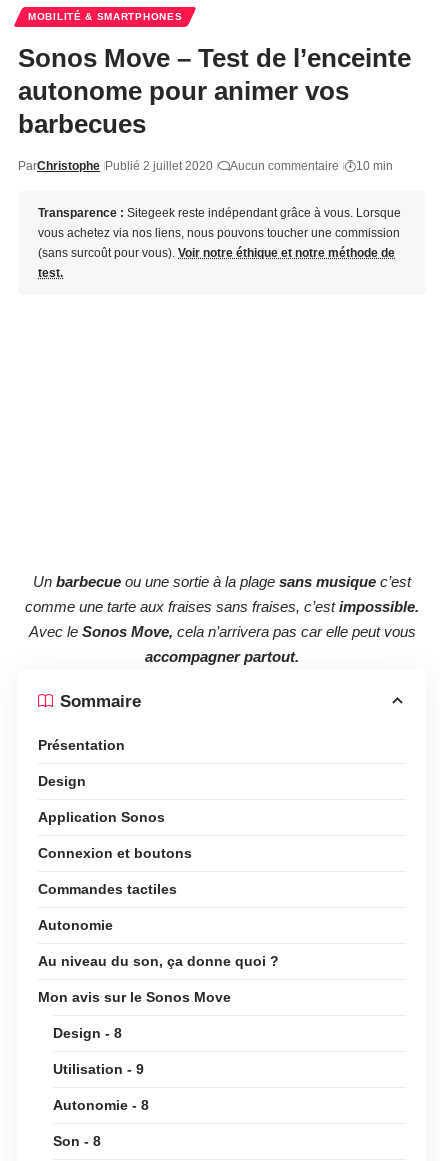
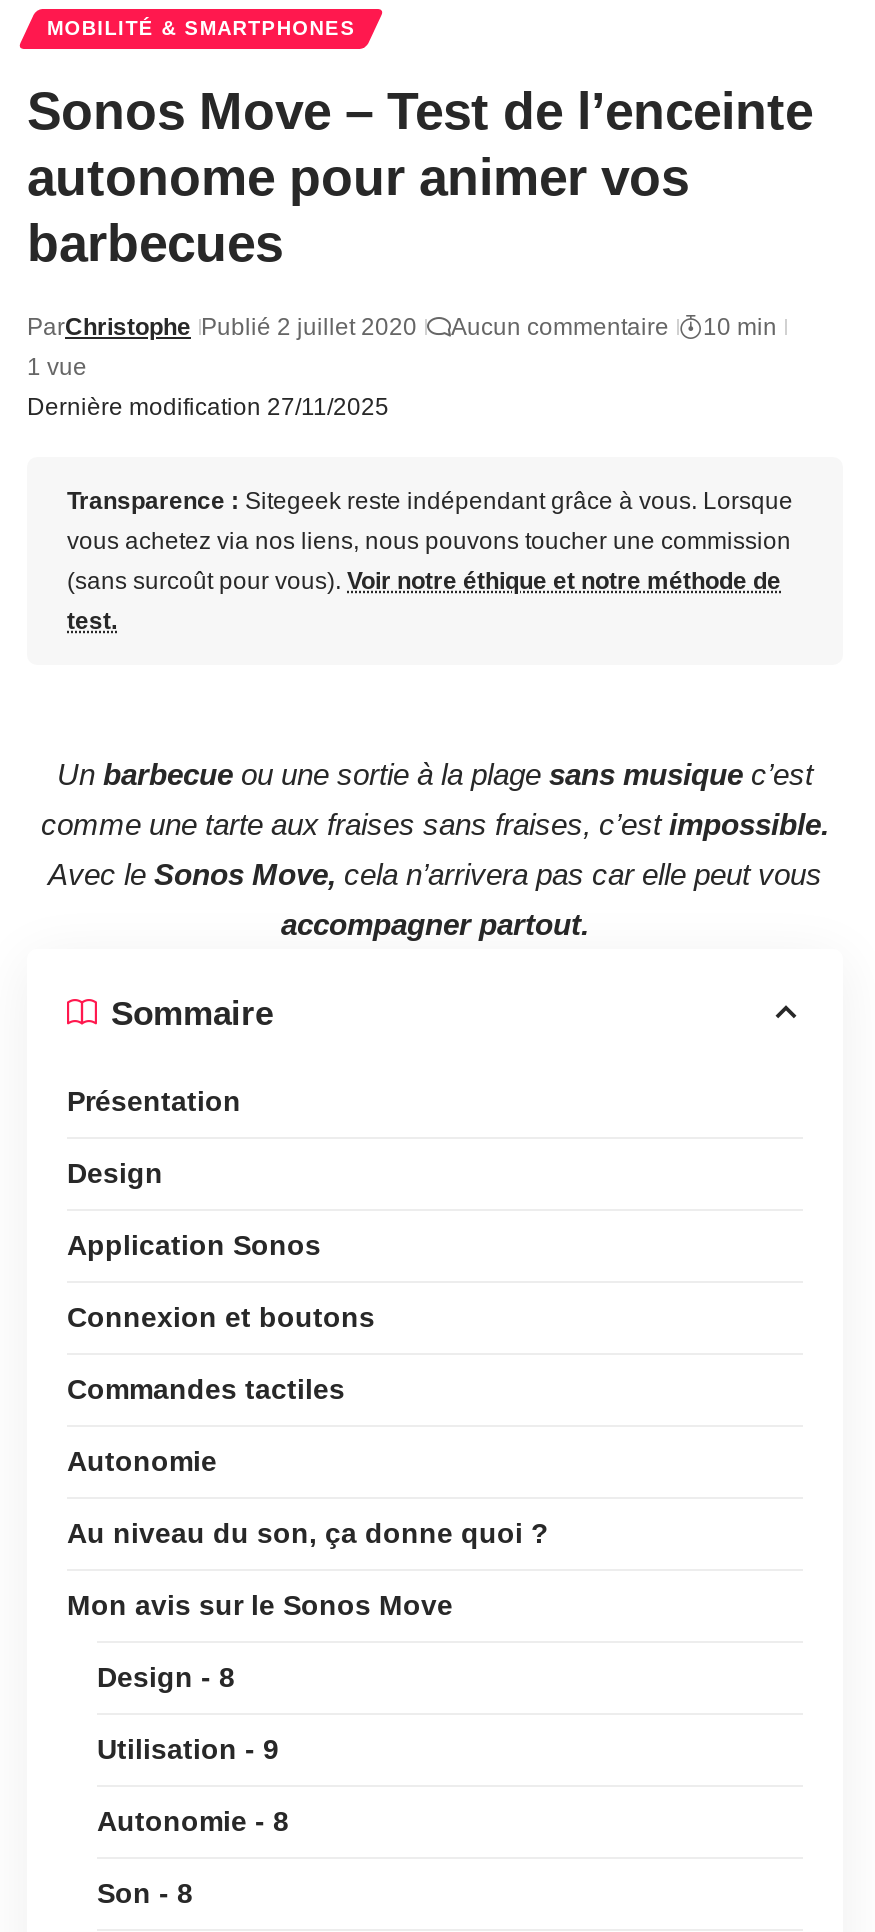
none -> [27,393,389,421] Dernière modification 27/11/2025
none -> [27,353,87,381] 1 vue
moved [38,206,401,280] -> [67,487,793,635]: Transparence : Sitegeek reste indépendant grâce à vous. Lorsque | vous achetez via nos liens, nous pouvons toucher une commission | (sans surcoût pour vous). Voir notre éthique et notre méthode de | test.

